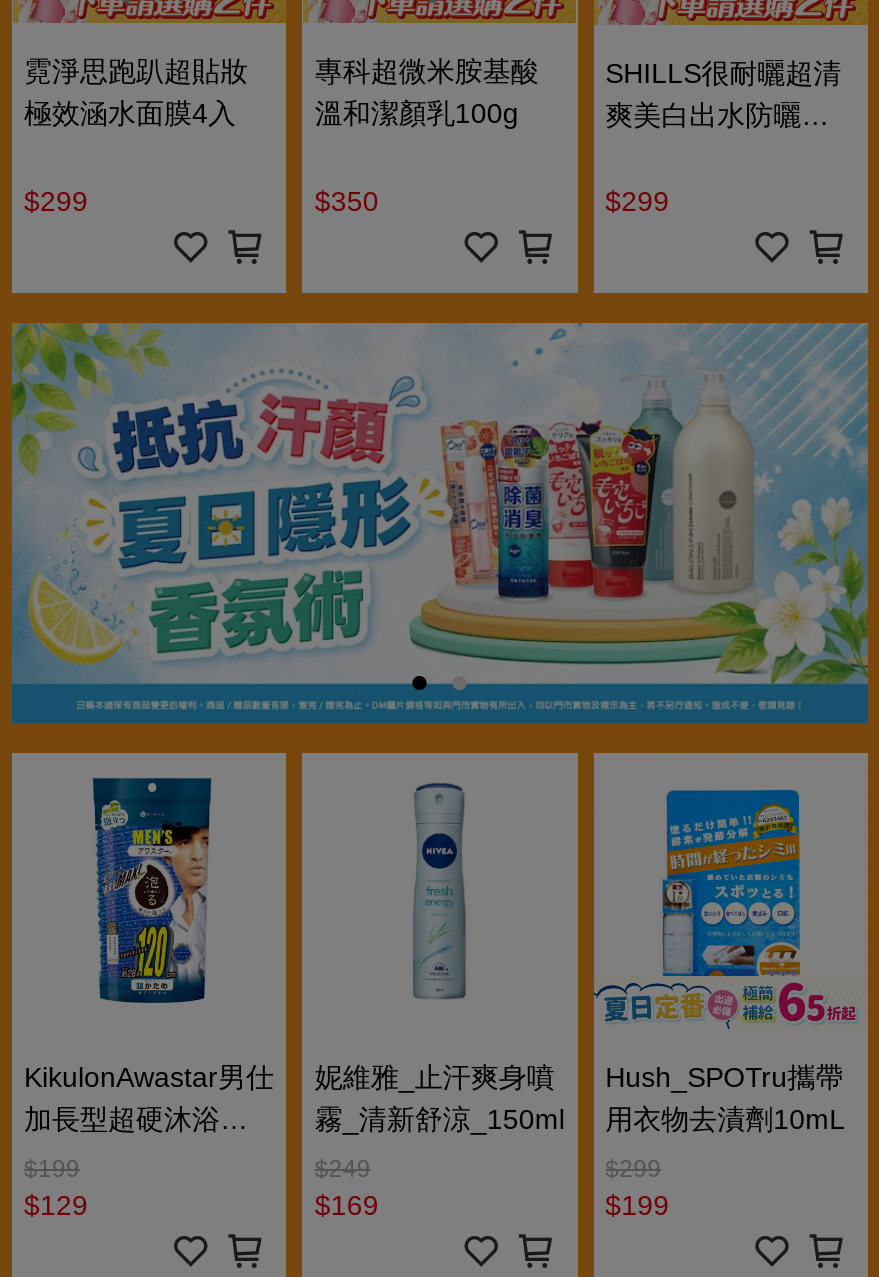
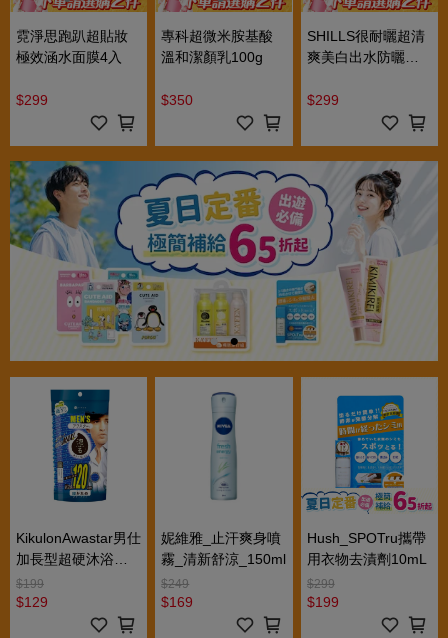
[10,320,870,726] [image] -> [9,160,439,362] [image]

